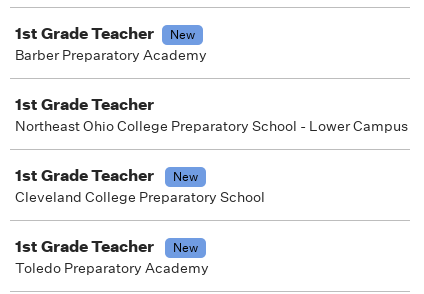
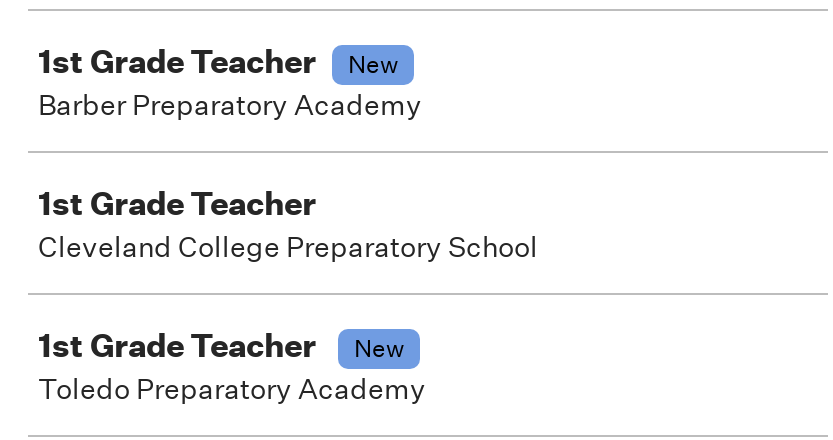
[15,117,408,185] Northeast Ohio College Preparatory School - Lower Campus | 1st Grade Teacher | New -> none

